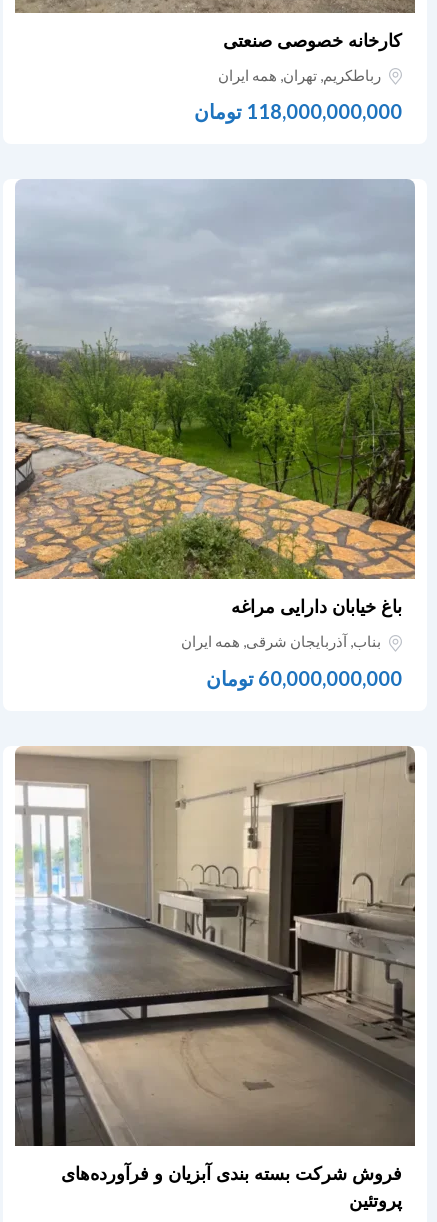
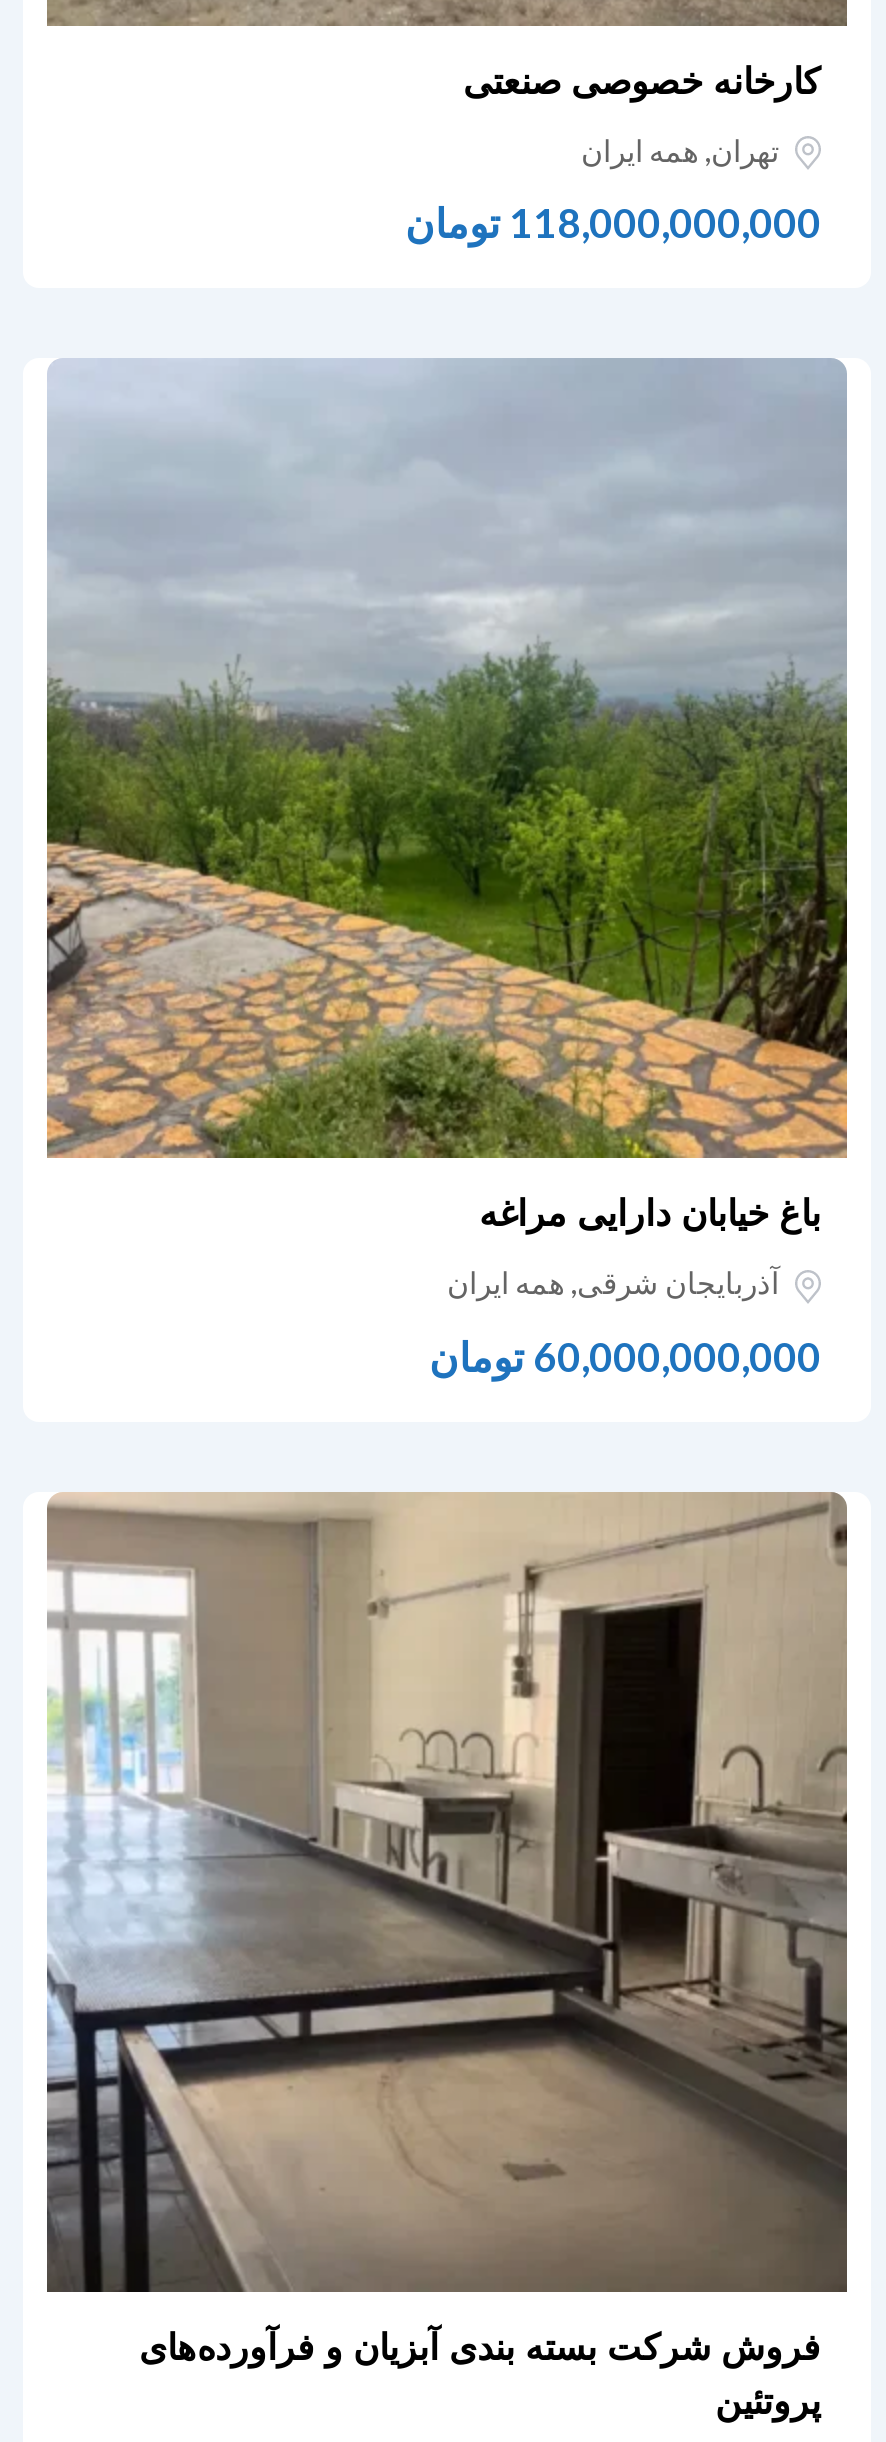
[218,66,381,84] رباطکریم, تهران, همه ایران -> [581,131,779,167] تهران, همه ایران
[181,632,381,650] بناب, آذربایجان شرقی, همه ایران -> [447,1265,779,1301] آذربایجان شرقی, همه ایران

